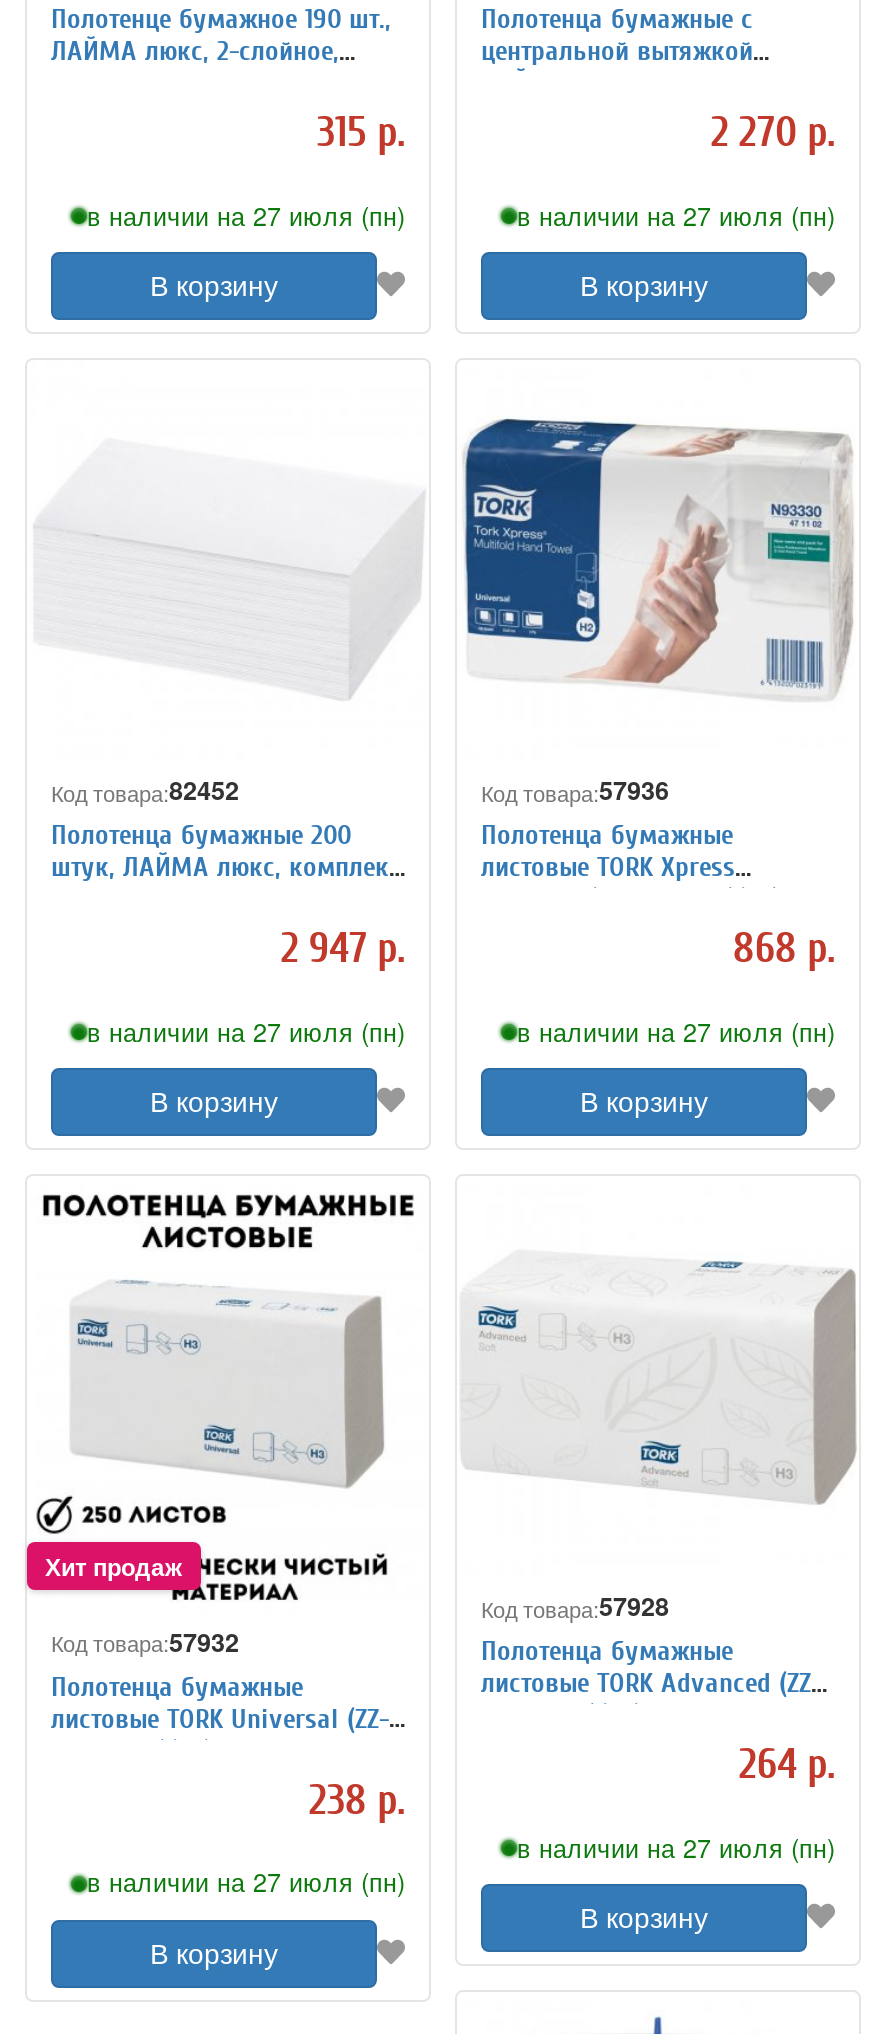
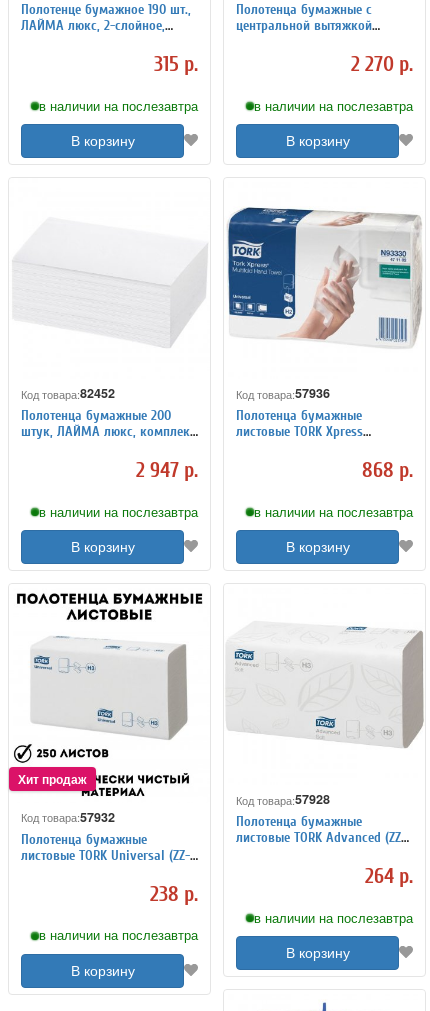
[87,197,405,233] в наличии на 27 июля (пн) -> [39,96,198,114] в наличии на послезавтра
[517,197,835,233] в наличии на 27 июля (пн) -> [254,96,413,114] в наличии на послезавтра
[87,1013,405,1049] в наличии на 27 июля (пн) -> [39,502,198,520] в наличии на послезавтра
[517,1013,835,1049] в наличии на 27 июля (пн) -> [254,502,413,520] в наличии на послезавтра
[517,1829,835,1865] в наличии на 27 июля (пн) -> [254,908,413,926] в наличии на послезавтра
[87,1864,405,1900] в наличии на 27 июля (пн) -> [39,926,198,944] в наличии на послезавтра

